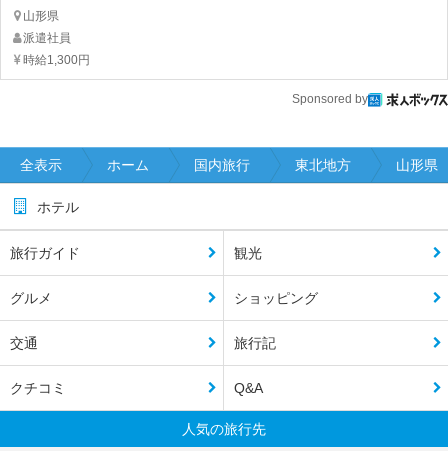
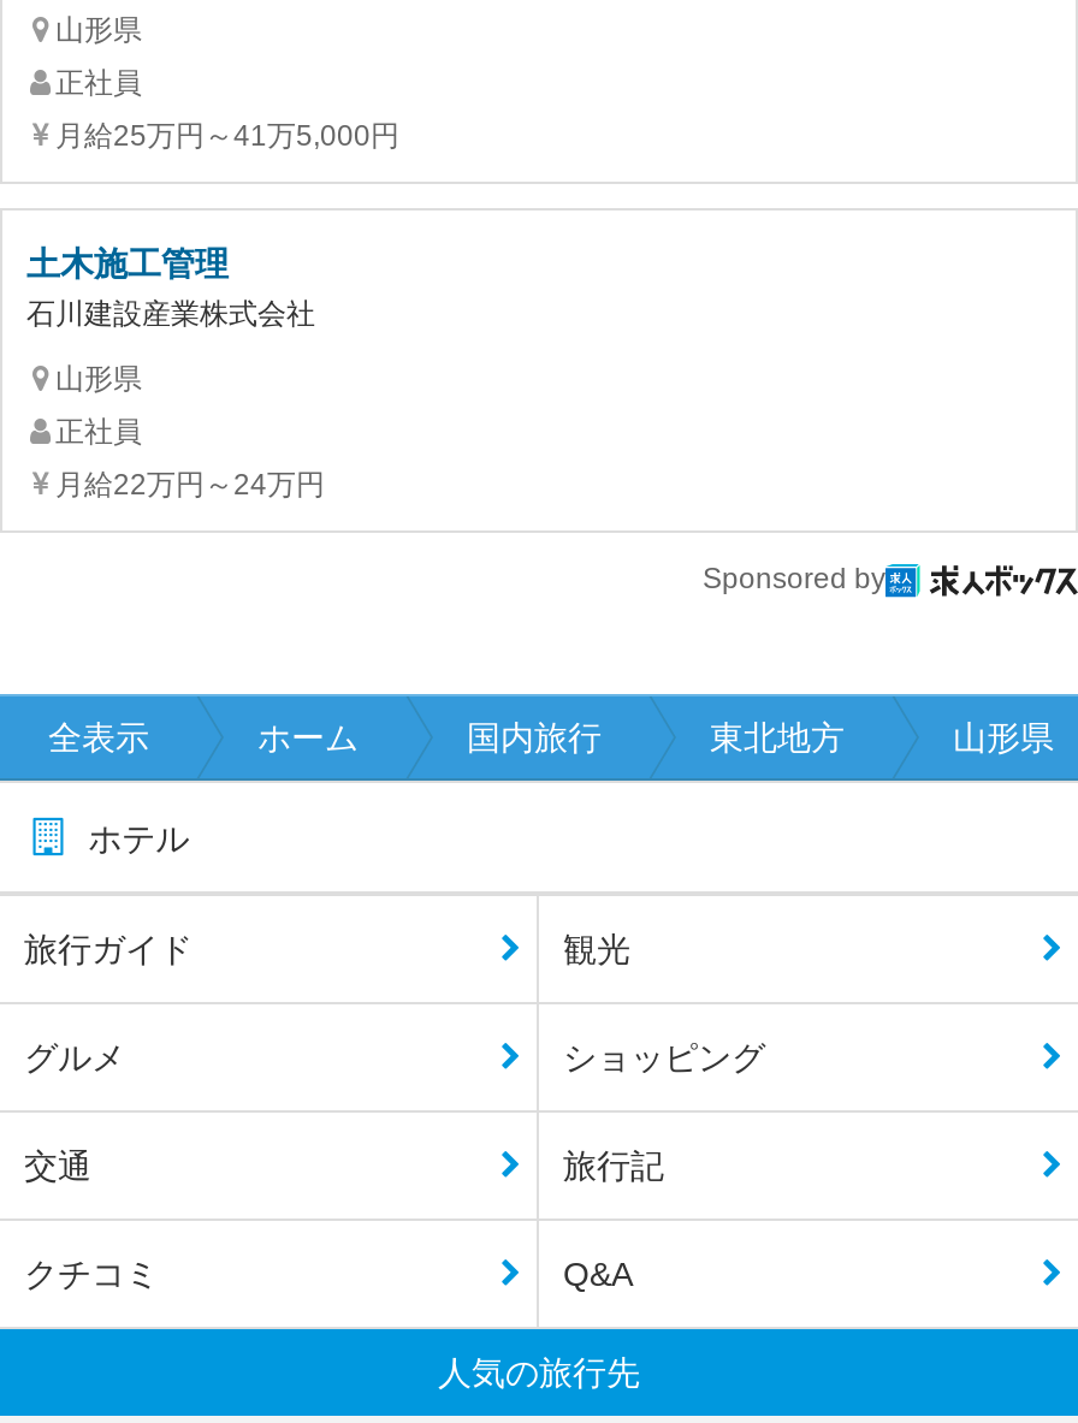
[23,31,90,67] 派遣社員 | 時給1,300円 -> [26,66,399,502] 正社員 | 月給25万円～41万5,000円 | 土木施工管理 | 石川建設産業株式会社 | 山形県 | 正社員 | 月給22万円～24万円

